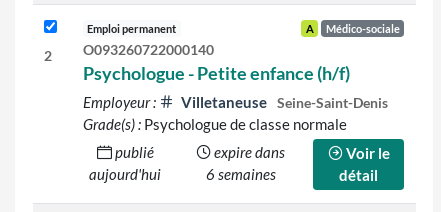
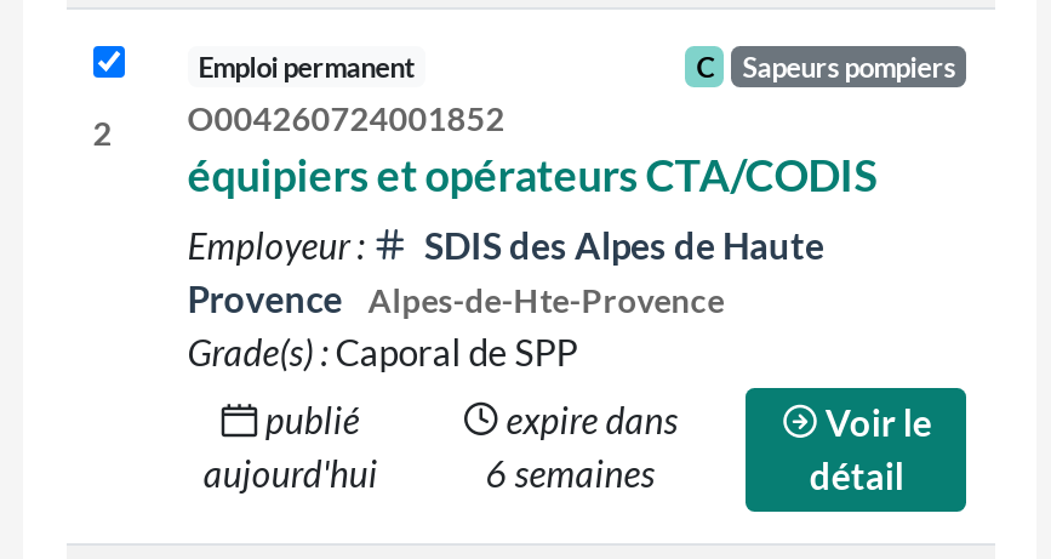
[306,22,400,35] A | Médico-sociale -> [697,51,956,82] C | Sapeurs pompiers
[83,42,350,84] O093260722000140 | Psychologue - Petite enfance (h/f) -> [187,99,878,201] O004260724001852 | équipiers et opérateurs CTA/CODIS
[83,93,388,133] Villetaneuse Seine-Saint-Denis | Grade(s) : Psychologue de classe normale -> [187,223,824,373] SDIS des Alpes de Haute | Provence Alpes-de-Hte-Provence | Grade(s) : Caporal de SPP

